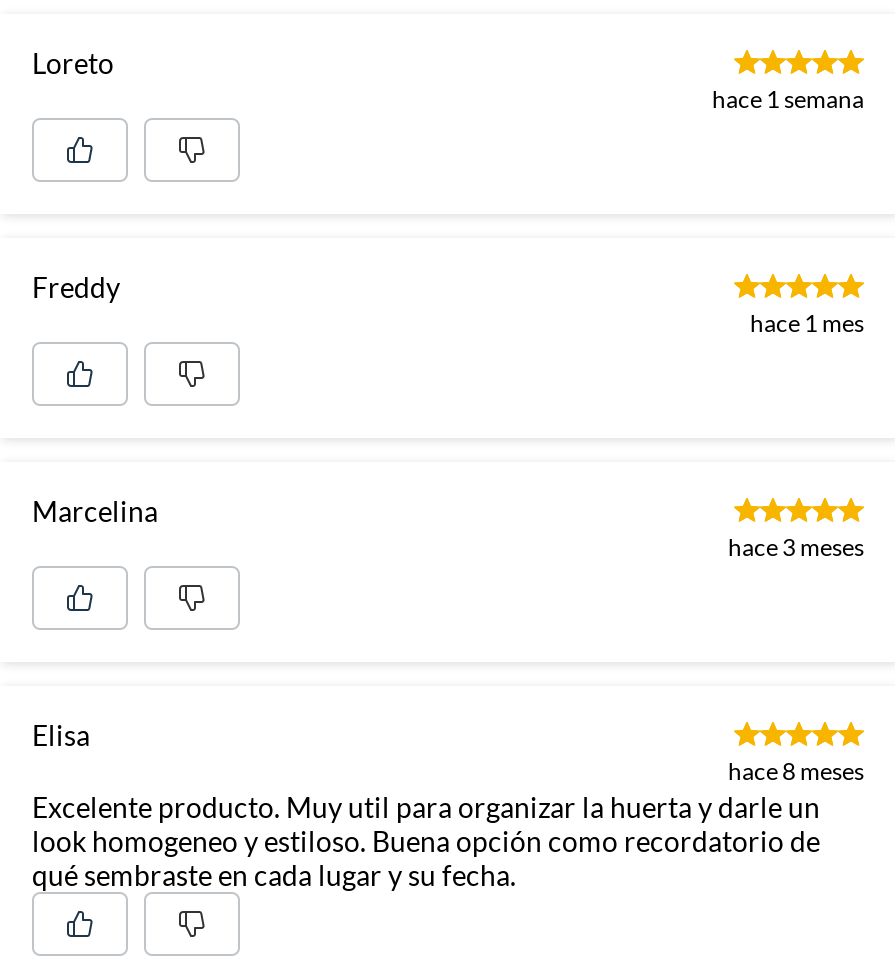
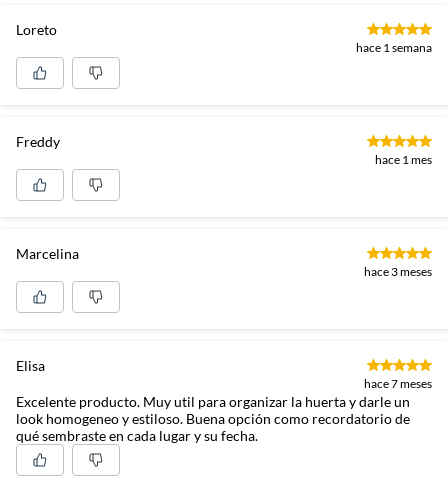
[728,756,864,786] hace 8 meses -> [364,376,432,391] hace 7 meses

